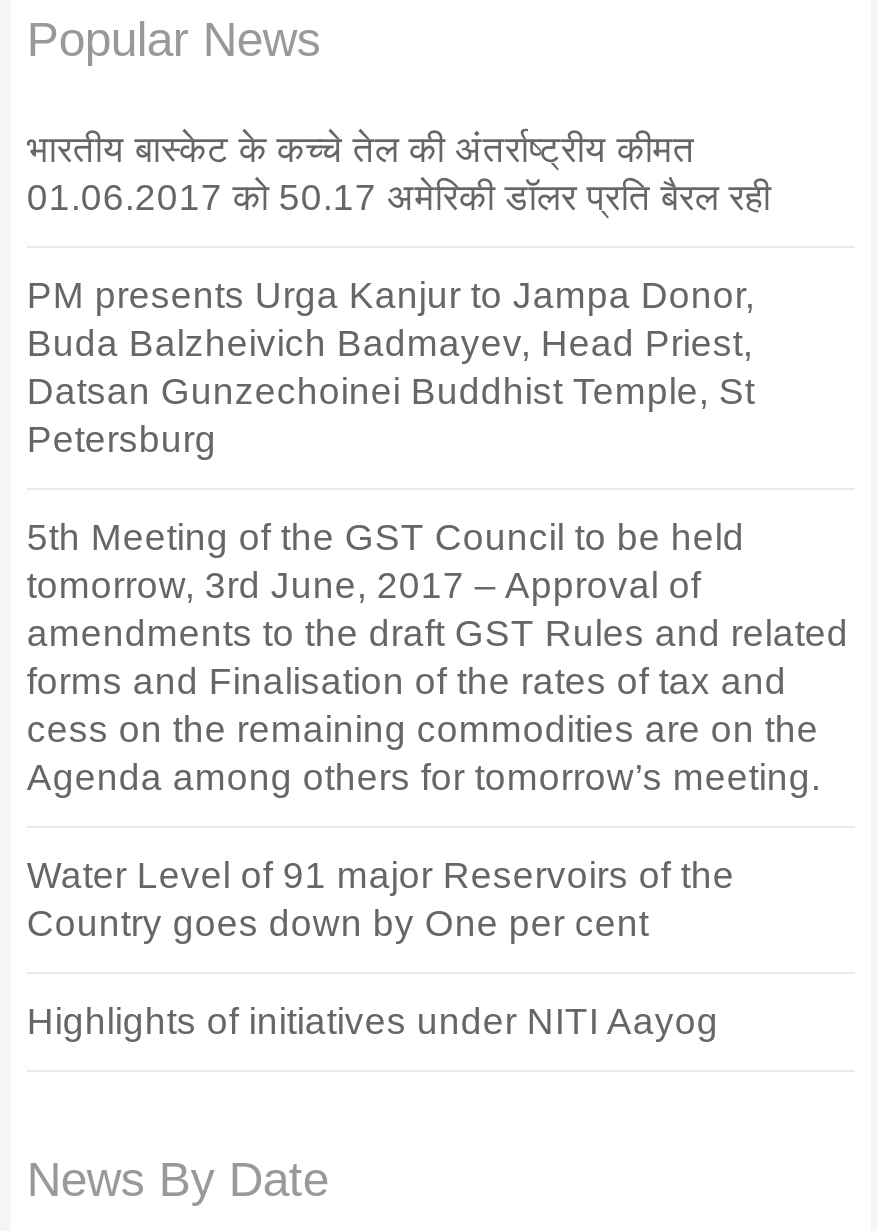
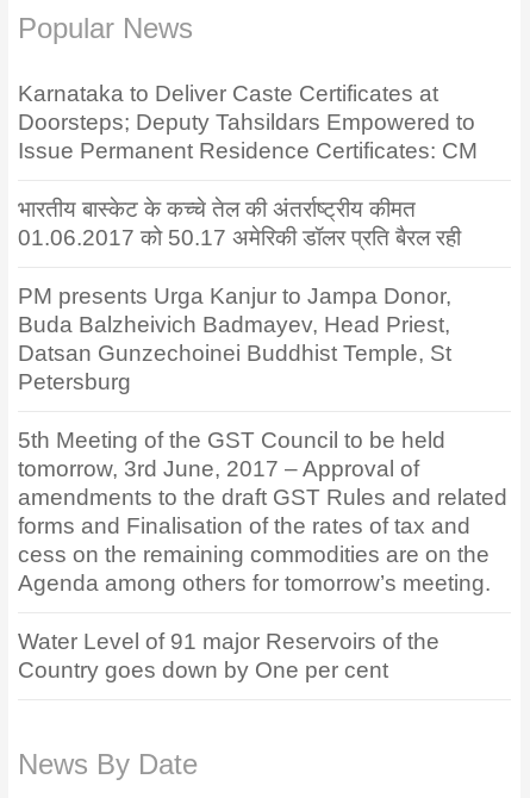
none -> [18,81,477,164] Karnataka to Deliver Caste Certificates at | Doorsteps; Deputy Tahsildars Empowered to | Issue Permanent Residence Certificates: CM
moved [27,129,849,945] -> [18,197,507,683]: भारतीय बास्केट के कच्चे तेल की अंतर्राष्ट्रीय कीमत | 01.06.2017 को 50.17 अमेरिकी डॉलर प्रति बैरल रही | PM presents Urga Kanjur to Jampa Donor, | ... | Water Level of 91 major Reservoirs of the | Country goes down by One per cent
[27,1001,719,1043] Highlights of initiatives under NITI Aayog -> none

